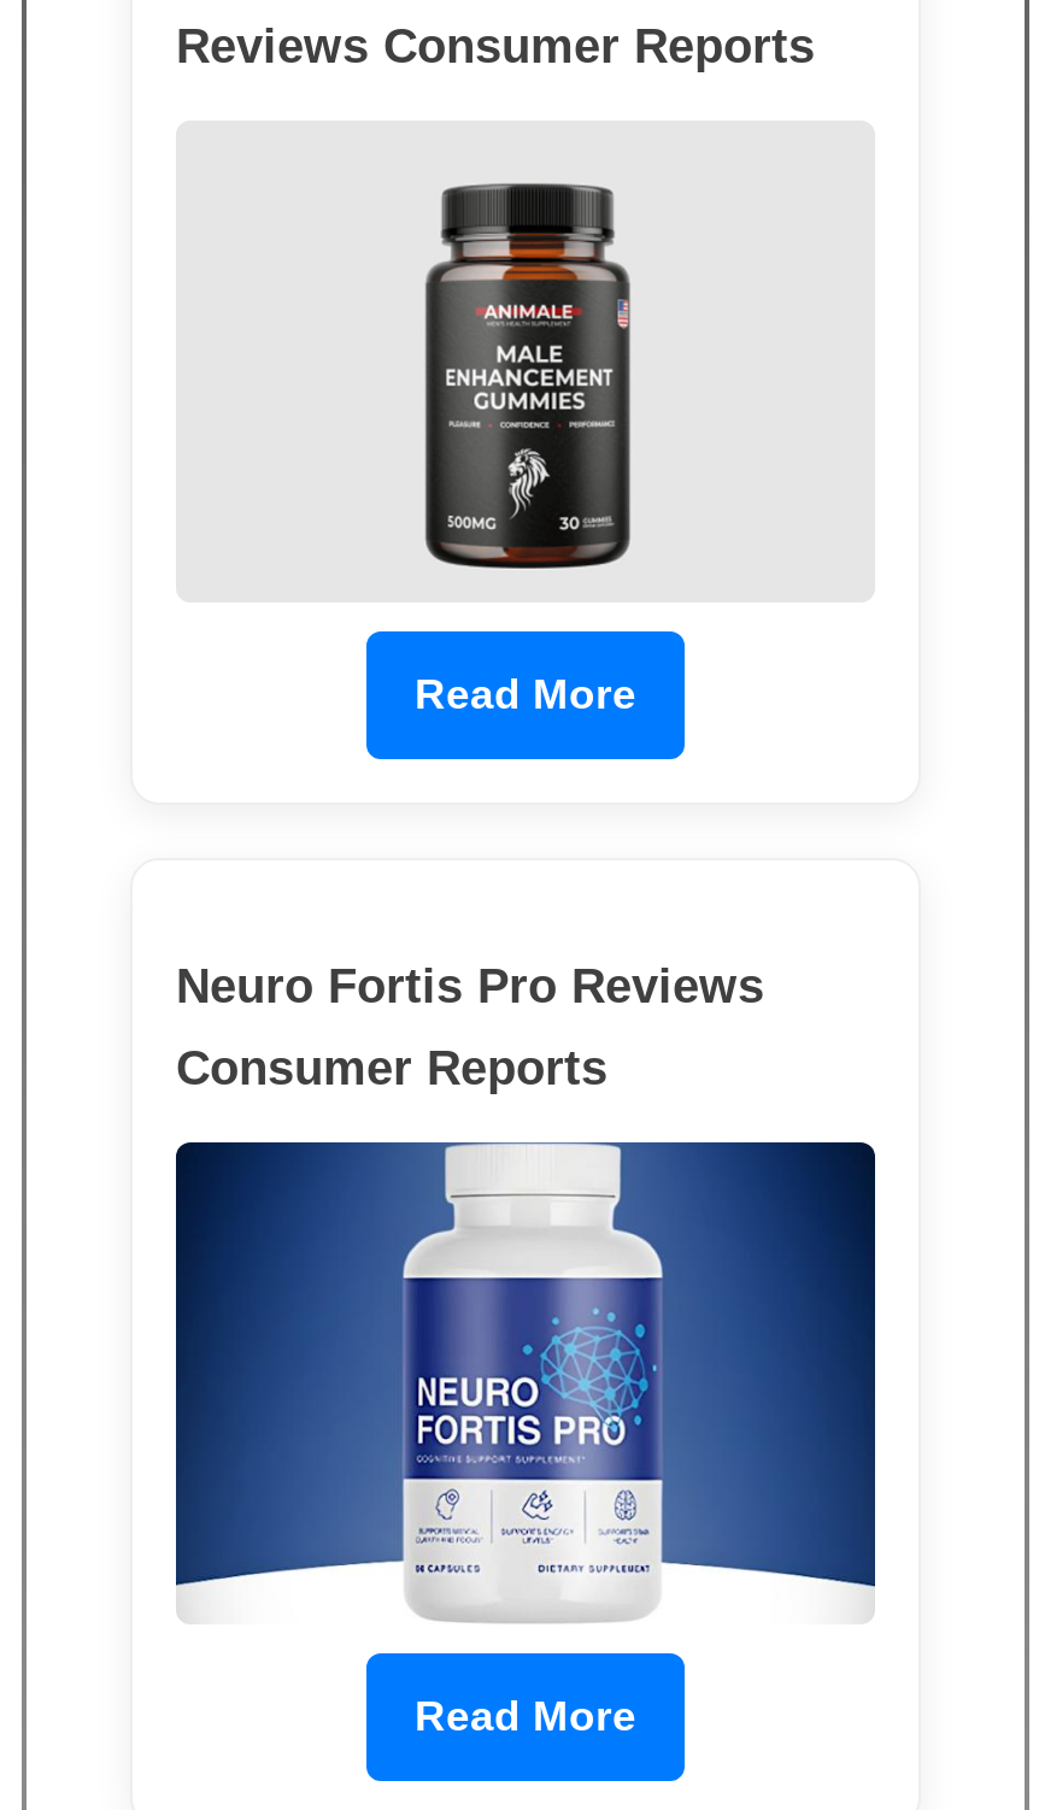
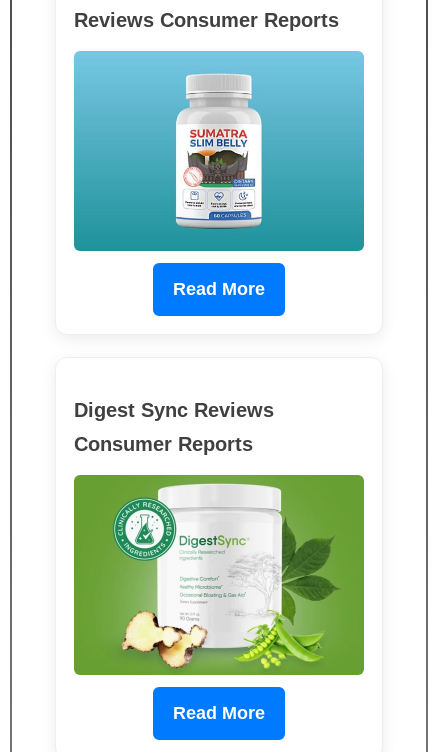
[176,123,875,603] [image] -> [73,51,365,252] [image]
[176,958,764,1011] Neuro Fortis Pro Reviews -> [74,399,274,421] Digest Sync Reviews
[174,1140,877,1624] [image] -> [73,474,365,676] [image]

